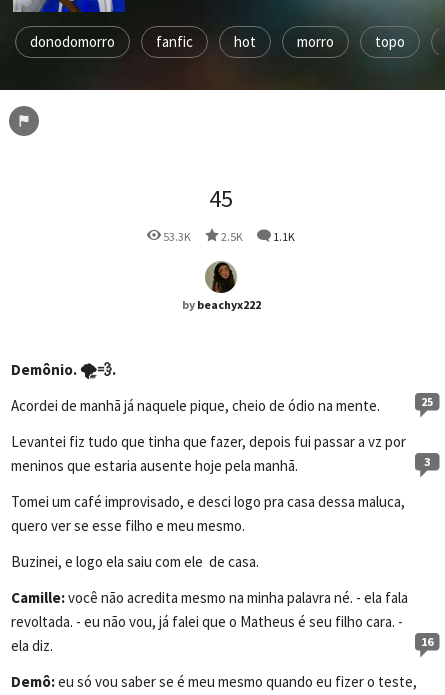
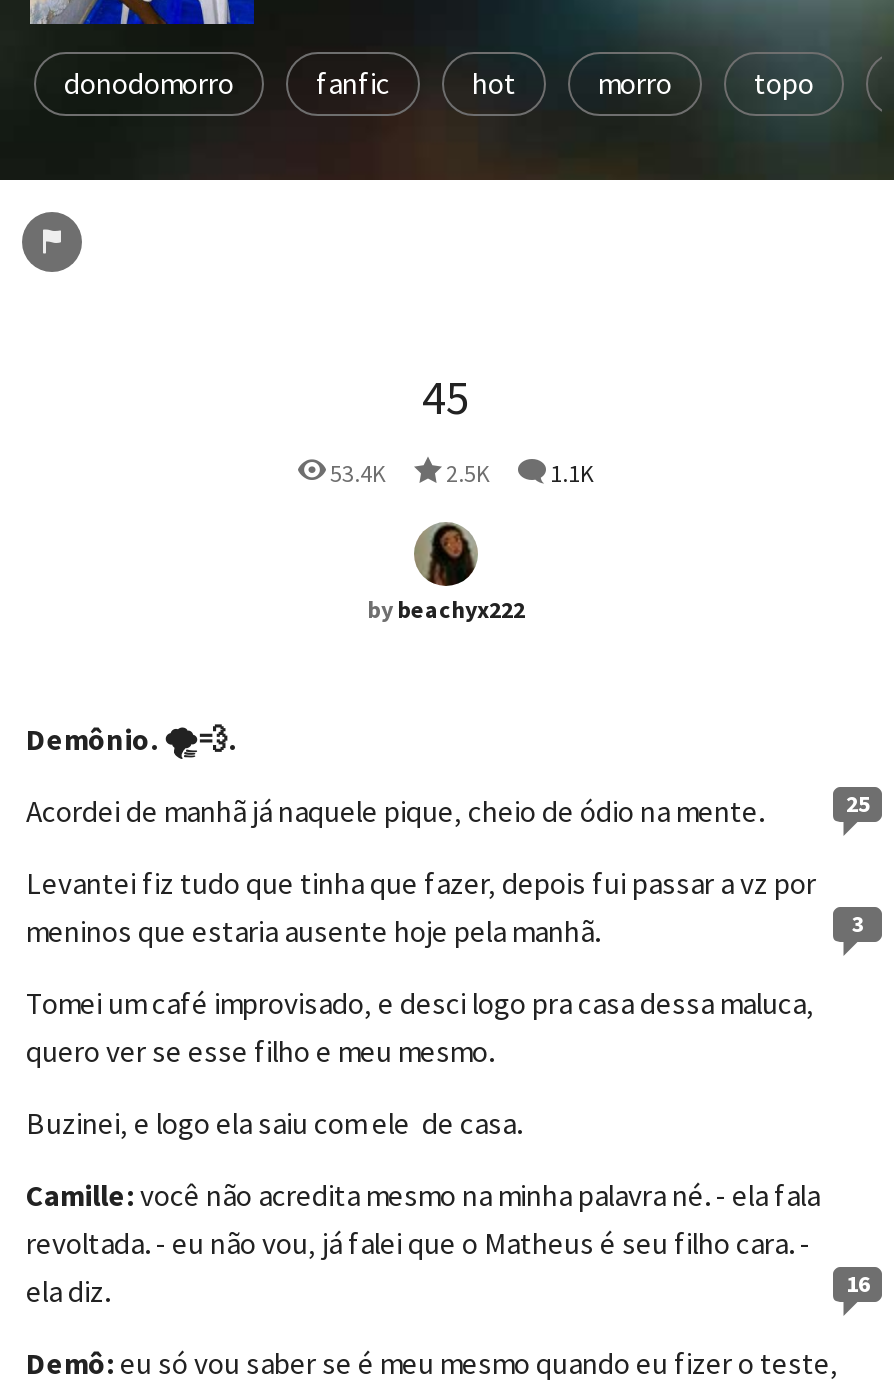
[161,229,295,244] 53.3K 2.5K 1.1K -> [326,458,594,488] 53.4K 2.5K 1.1K

